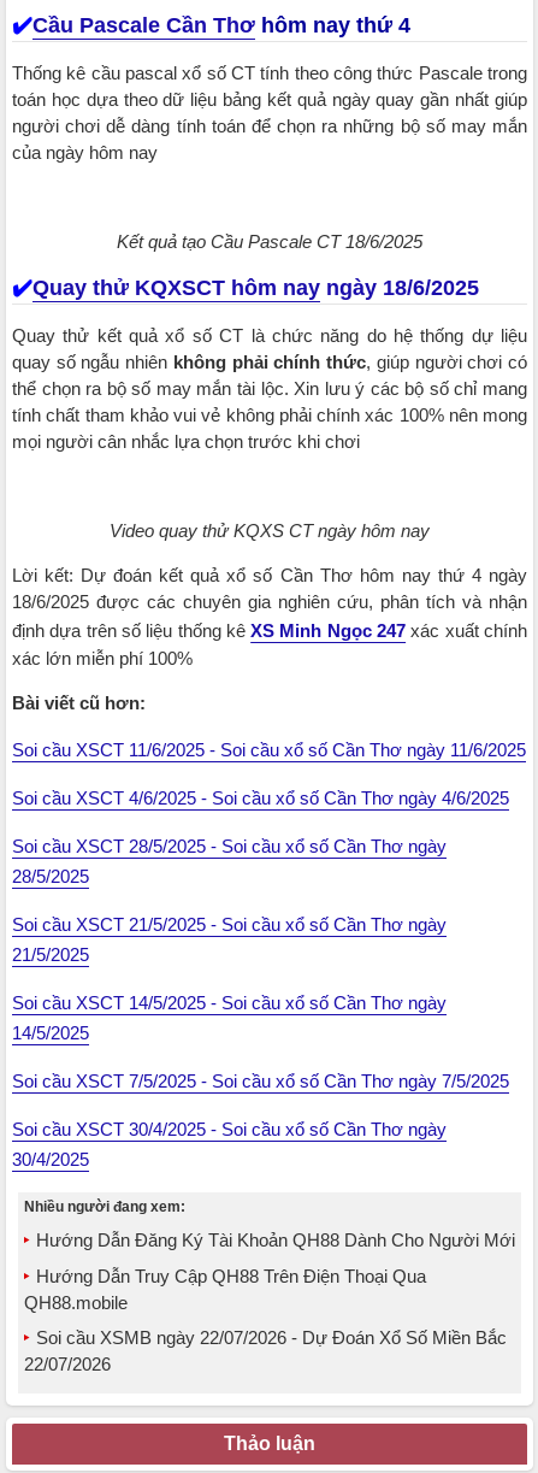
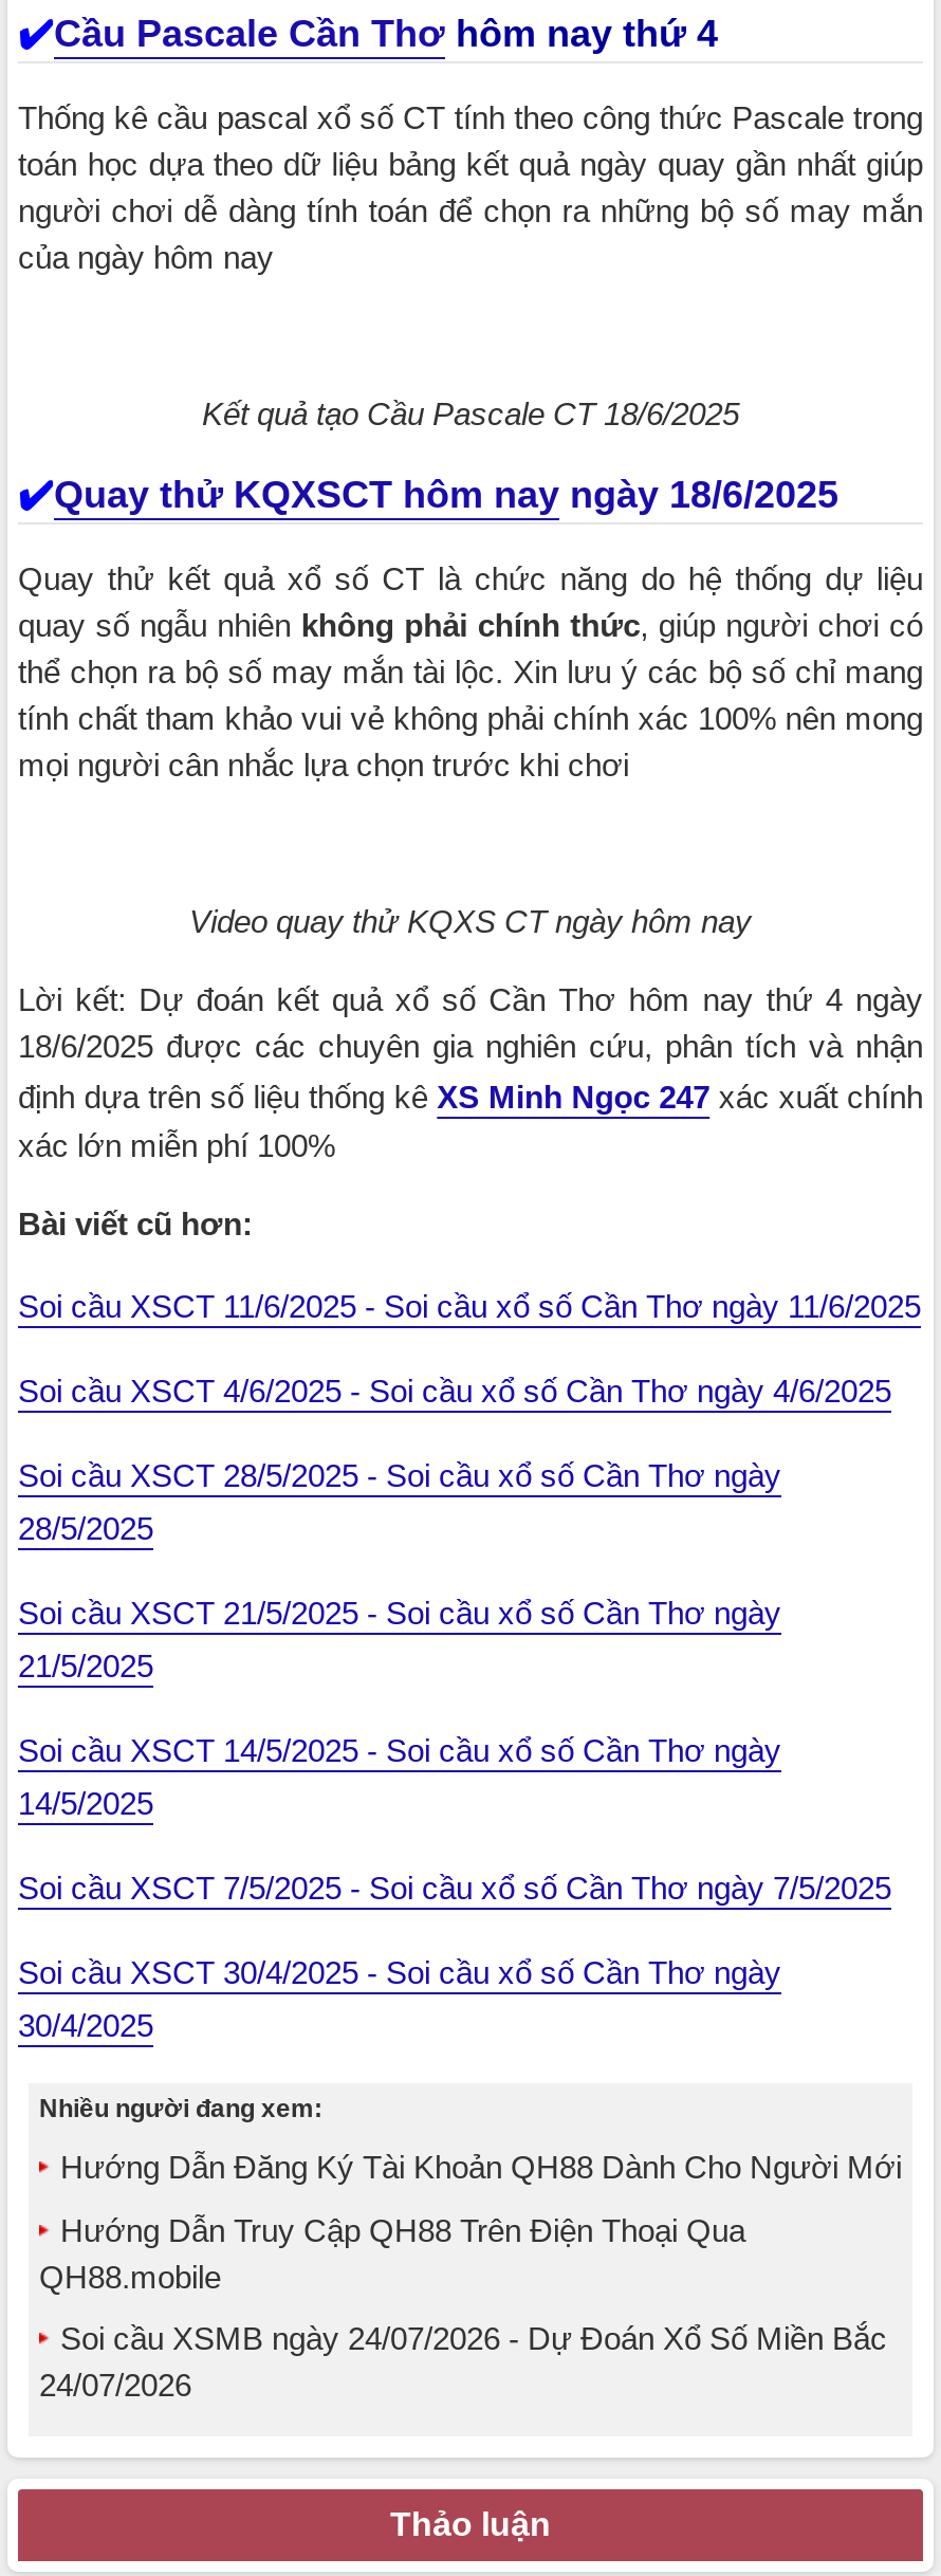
[36,1327,507,1348] Soi cầu XSMB ngày 22/07/2026 - Dự Đoán Xổ Số Miền Bắc -> [60,2320,887,2356] Soi cầu XSMB ngày 24/07/2026 - Dự Đoán Xổ Số Miền Bắc
[24,1354,111,1374] 22/07/2026 -> [39,2367,191,2403] 24/07/2026

